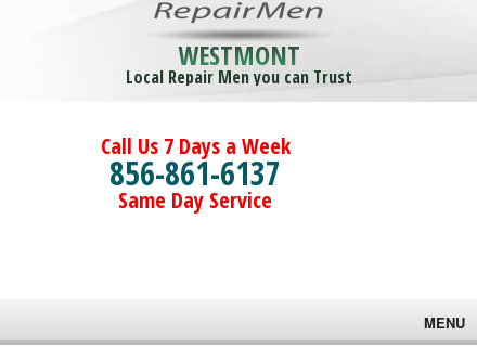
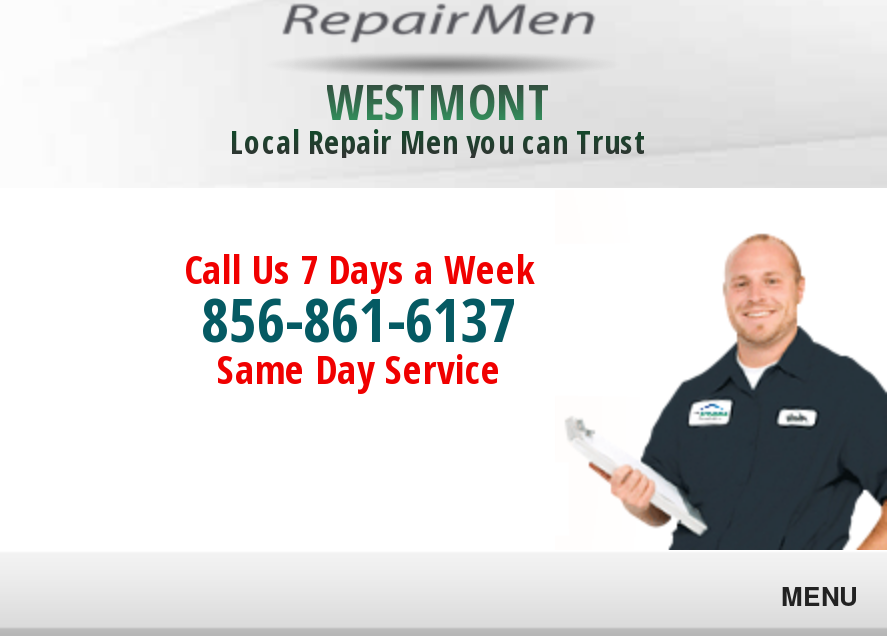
none -> [567,232,881,552] [image]

